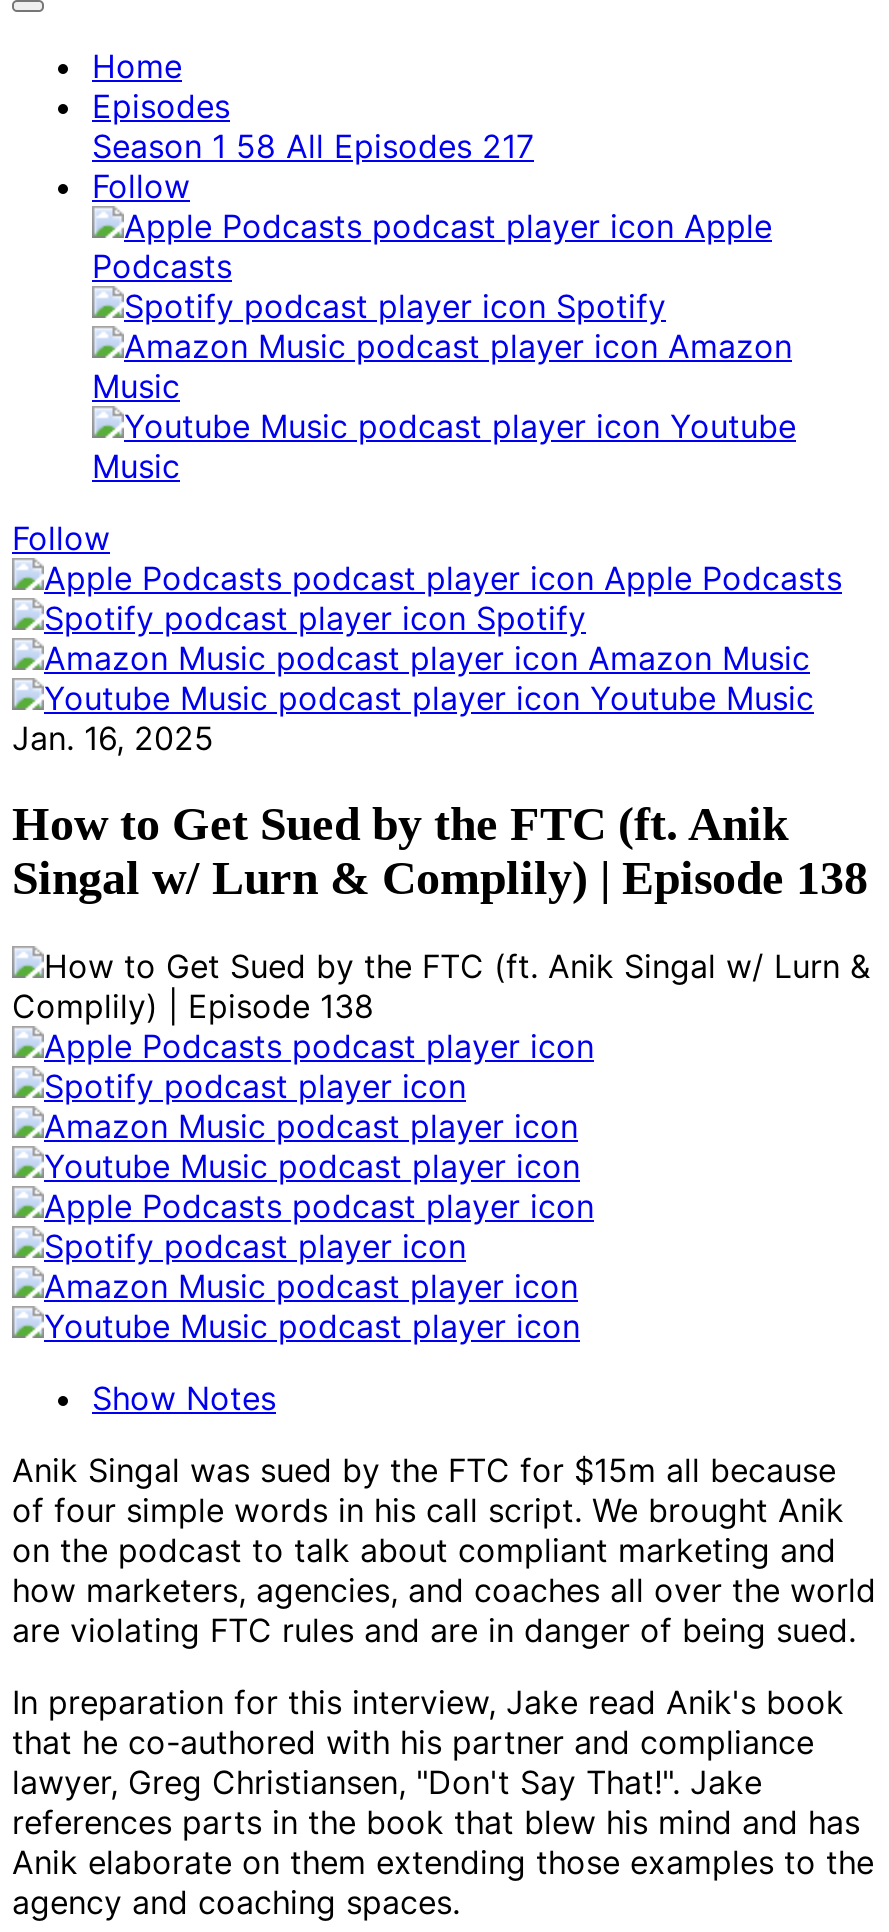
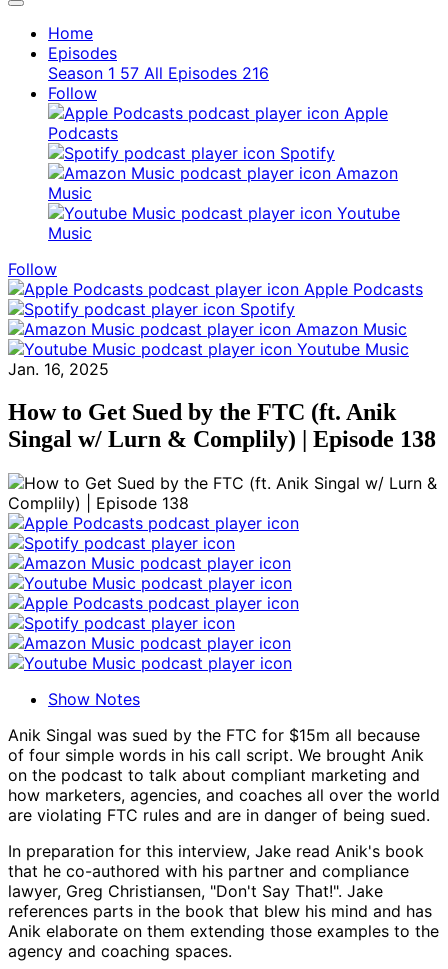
[92,126,534,166] Season 1 58 All Episodes 217 -> [48,63,269,83] Season 1 57 All Episodes 216

